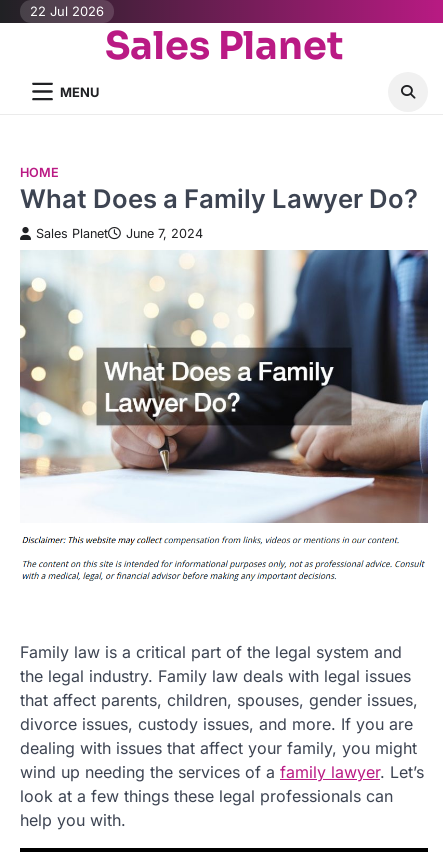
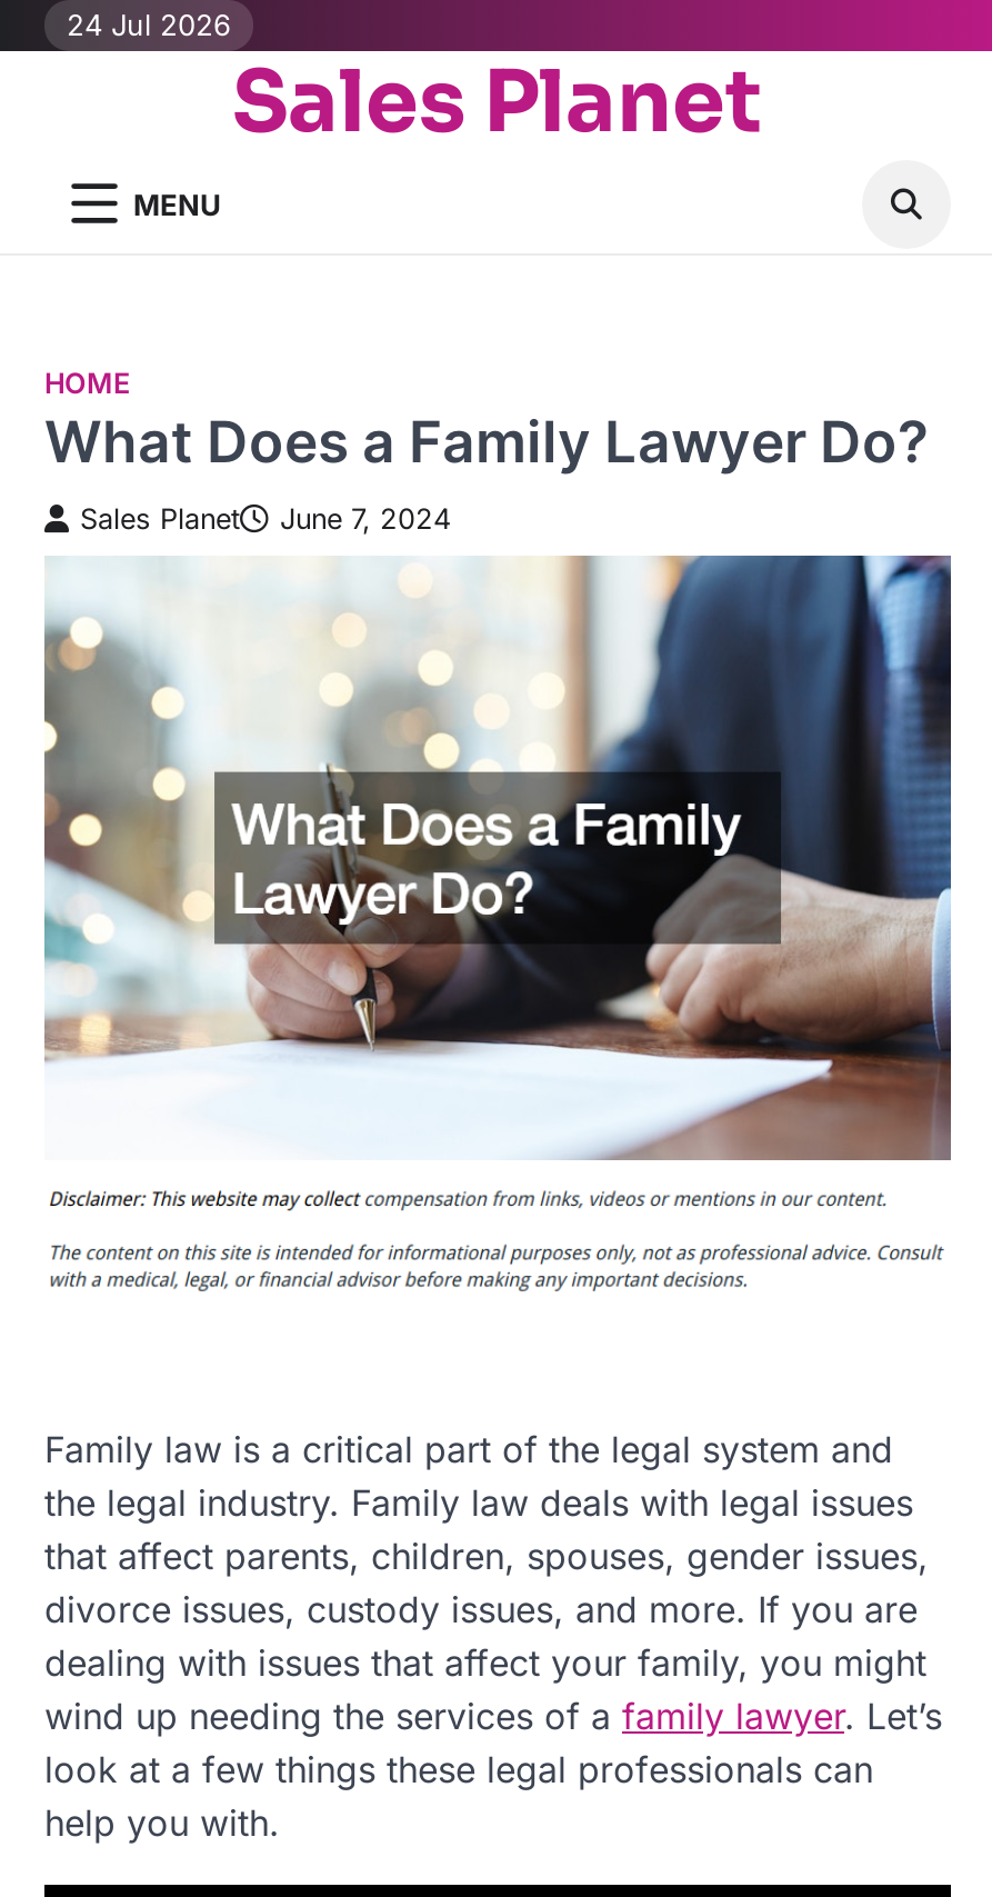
[30,3,104,19] 22 Jul 2026 -> [67,7,231,42] 24 Jul 2026

